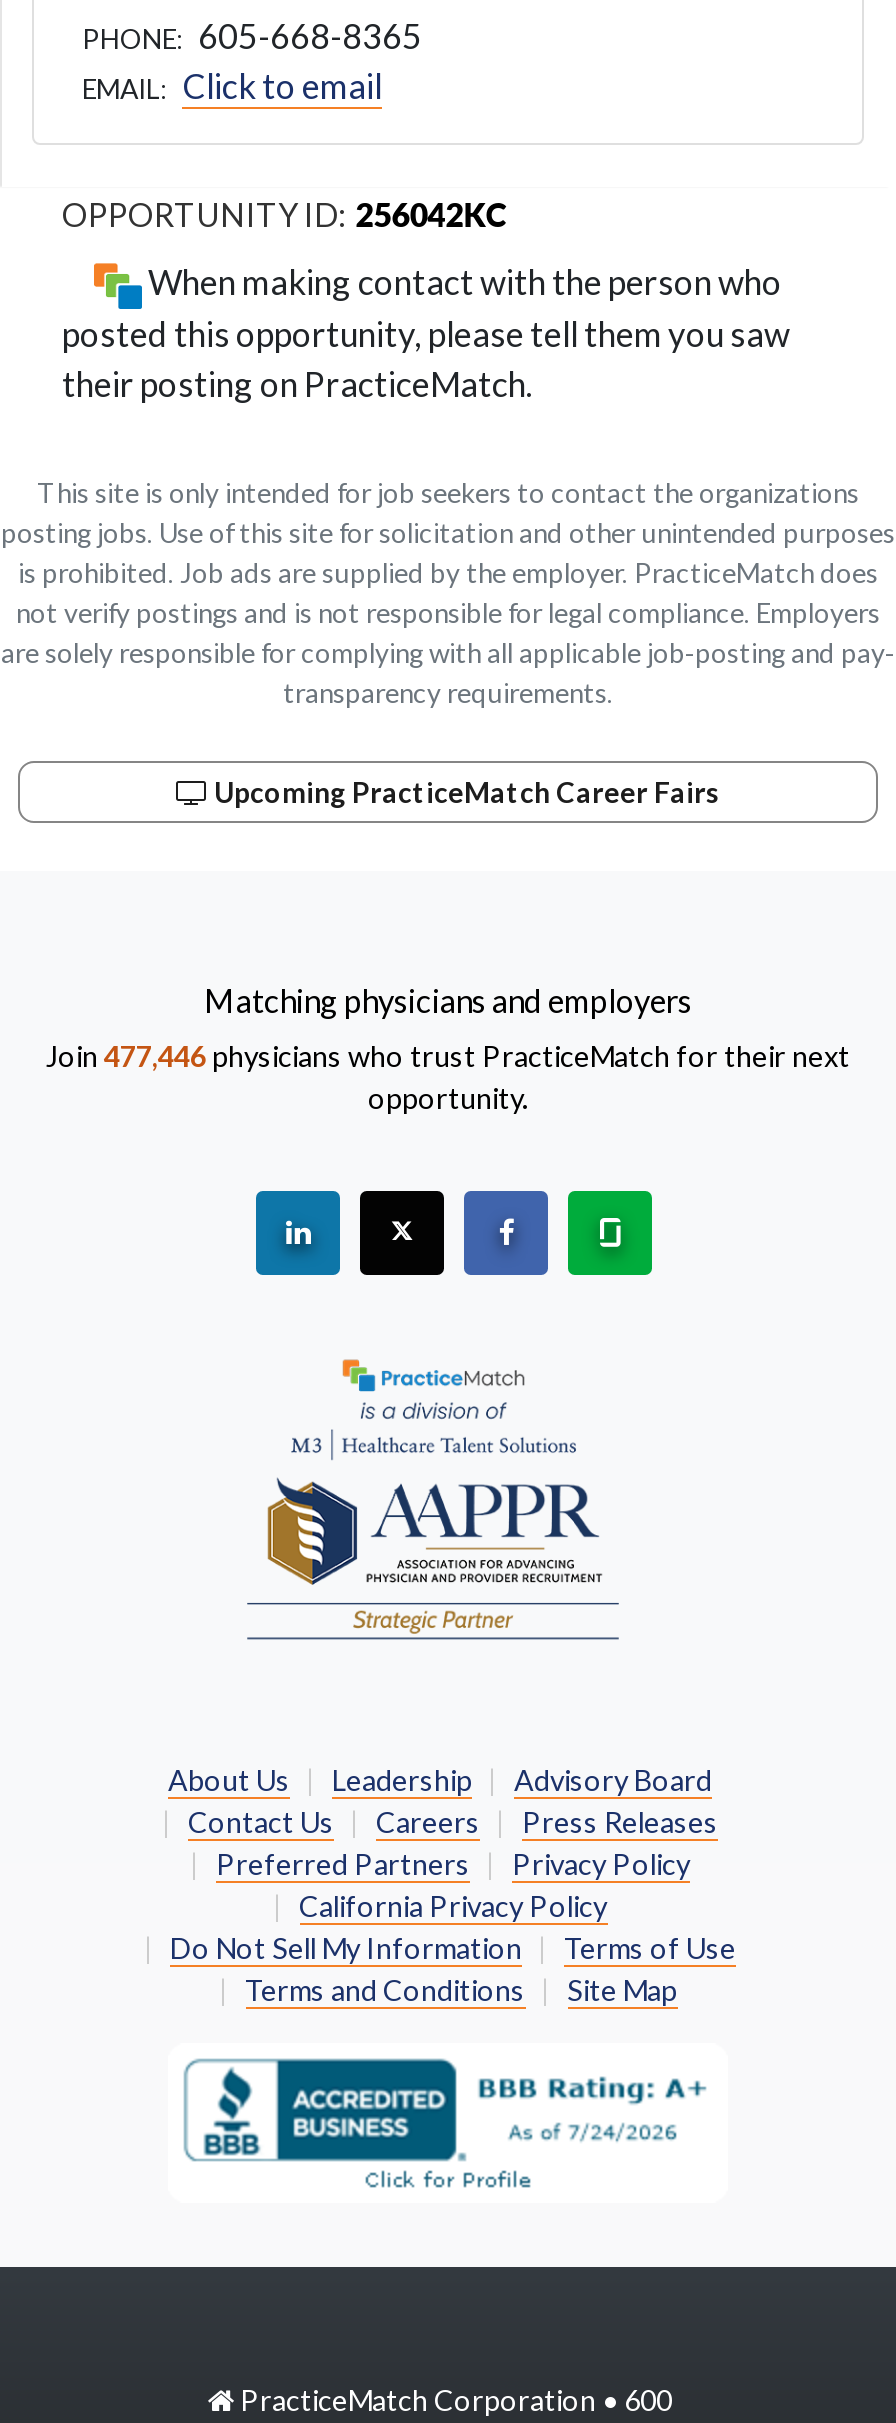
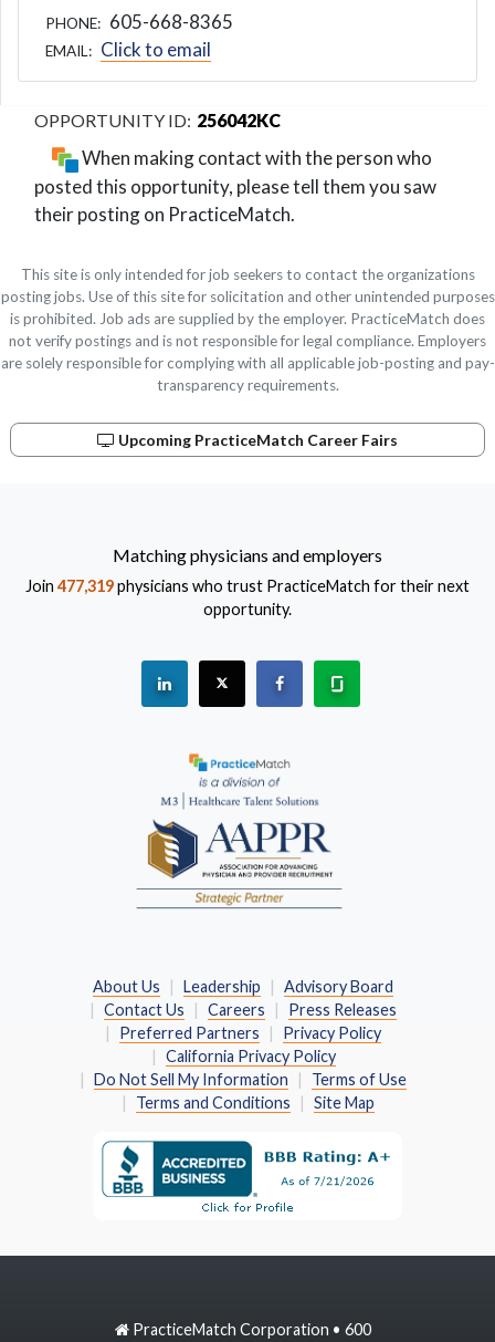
[46,1040,850,1074] Join 477,446 physicians who trust PracticeMatch for their next -> [25,577,470,596] Join 477,319 physicians who trust PracticeMatch for their next

